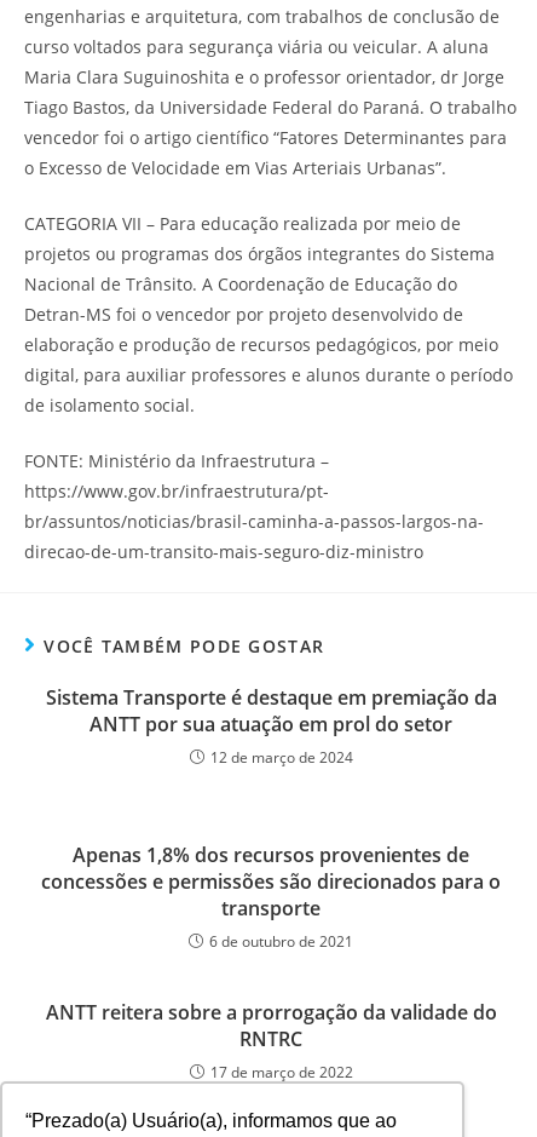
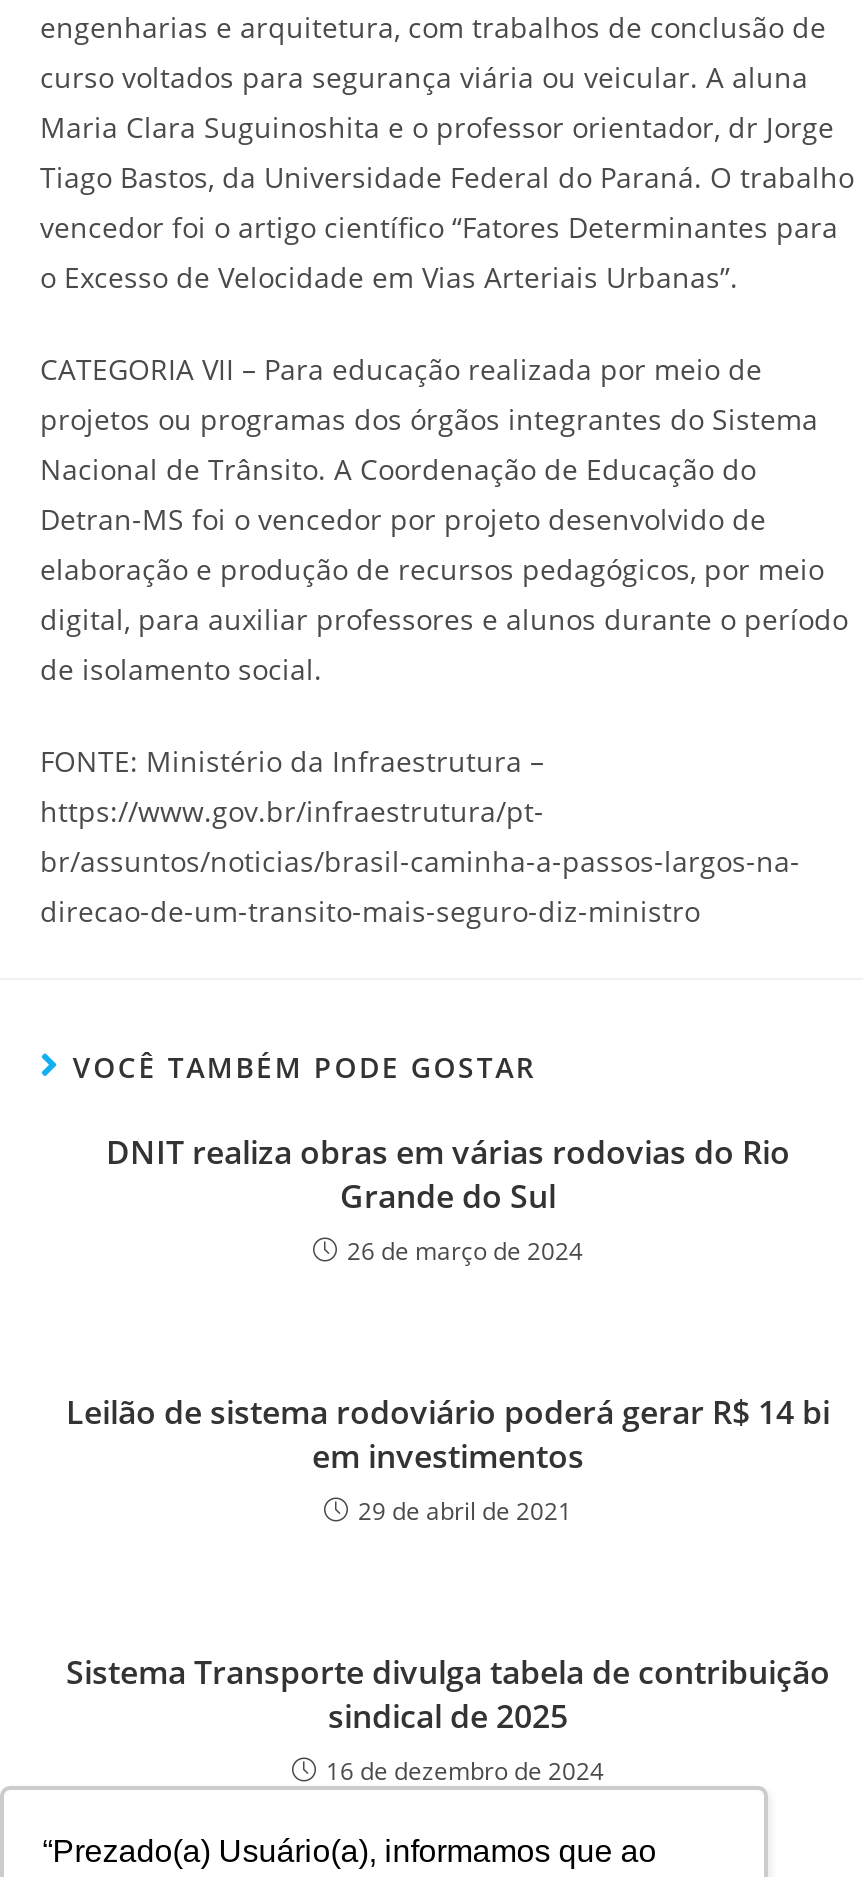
[45,684,496,767] Sistema Transporte é destaque em premiação da | ANTT por sua atuação em prol do setor | 12 de março de 2024 -> [106,1130,790,1268] DNIT realiza obras em várias rodovias do Rio | Grande do Sul | 26 de março de 2024
[41,841,501,951] Apenas 1,8% dos recursos provenientes de | concessões e permissões são direcionados para o | transporte | 6 de outubro de 2021 -> [66,1390,830,1528] Leilão de sistema rodoviário poderá gerar R$ 14 bi | em investimentos | 29 de abril de 2021
[45,999,496,1082] ANTT reitera sobre a prorrogação da validade do | RNTRC | 17 de março de 2022 -> [66,1650,830,1788] Sistema Transporte divulga tabela de contribuição | sindical de 2025 | 16 de dezembro de 2024

